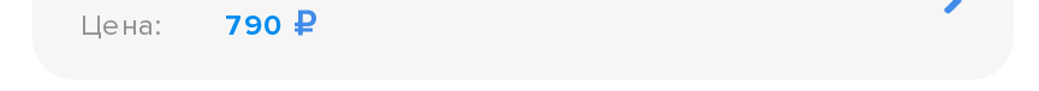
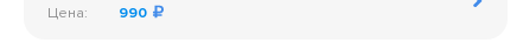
[81,9,283,45] Цена: 790 -> [47,4,147,22] Цена: 990

